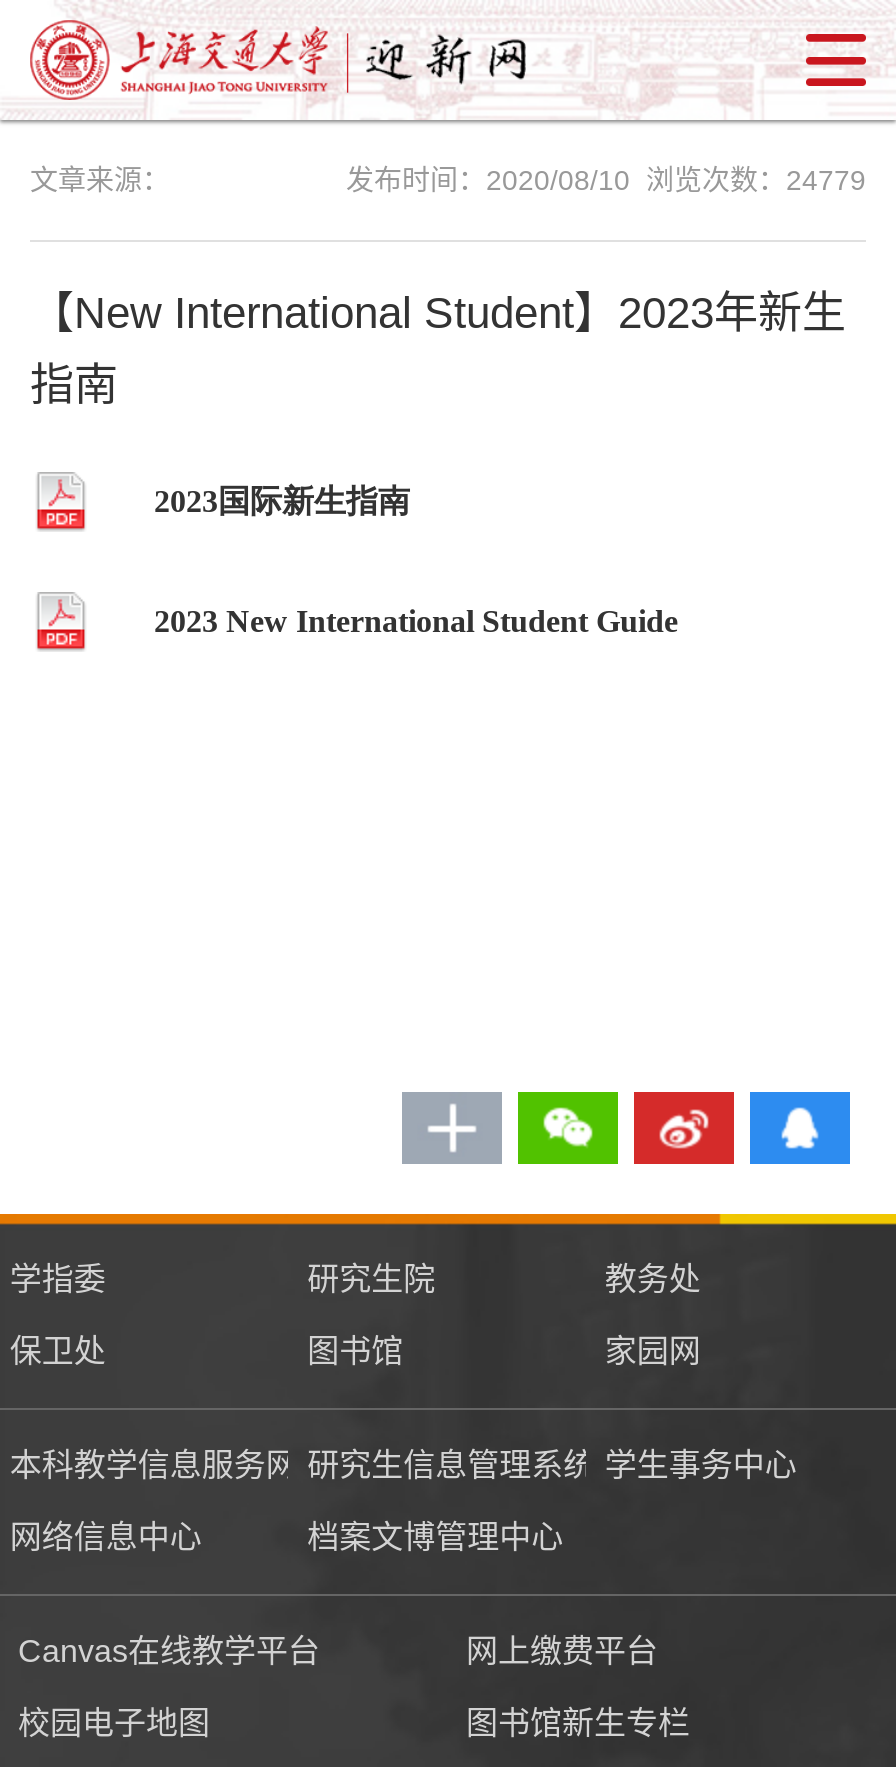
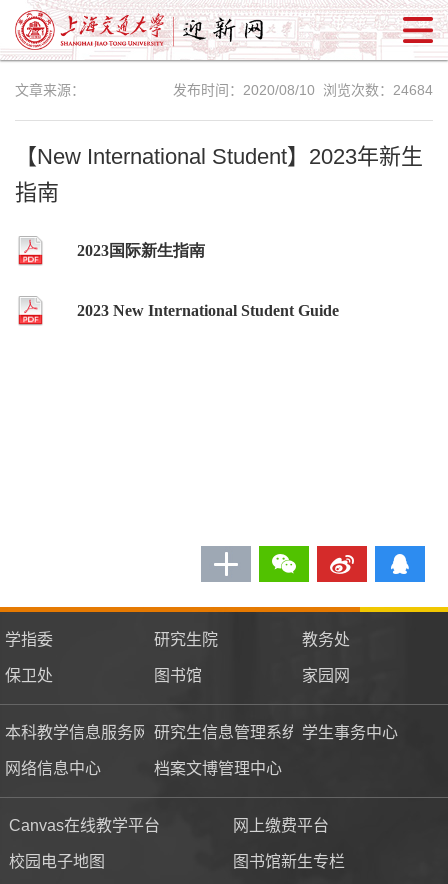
[346,164,866,196] 发布时间：2020/08/10 浏览次数：24779 -> [173,82,433,98] 发布时间：2020/08/10 浏览次数：24684

